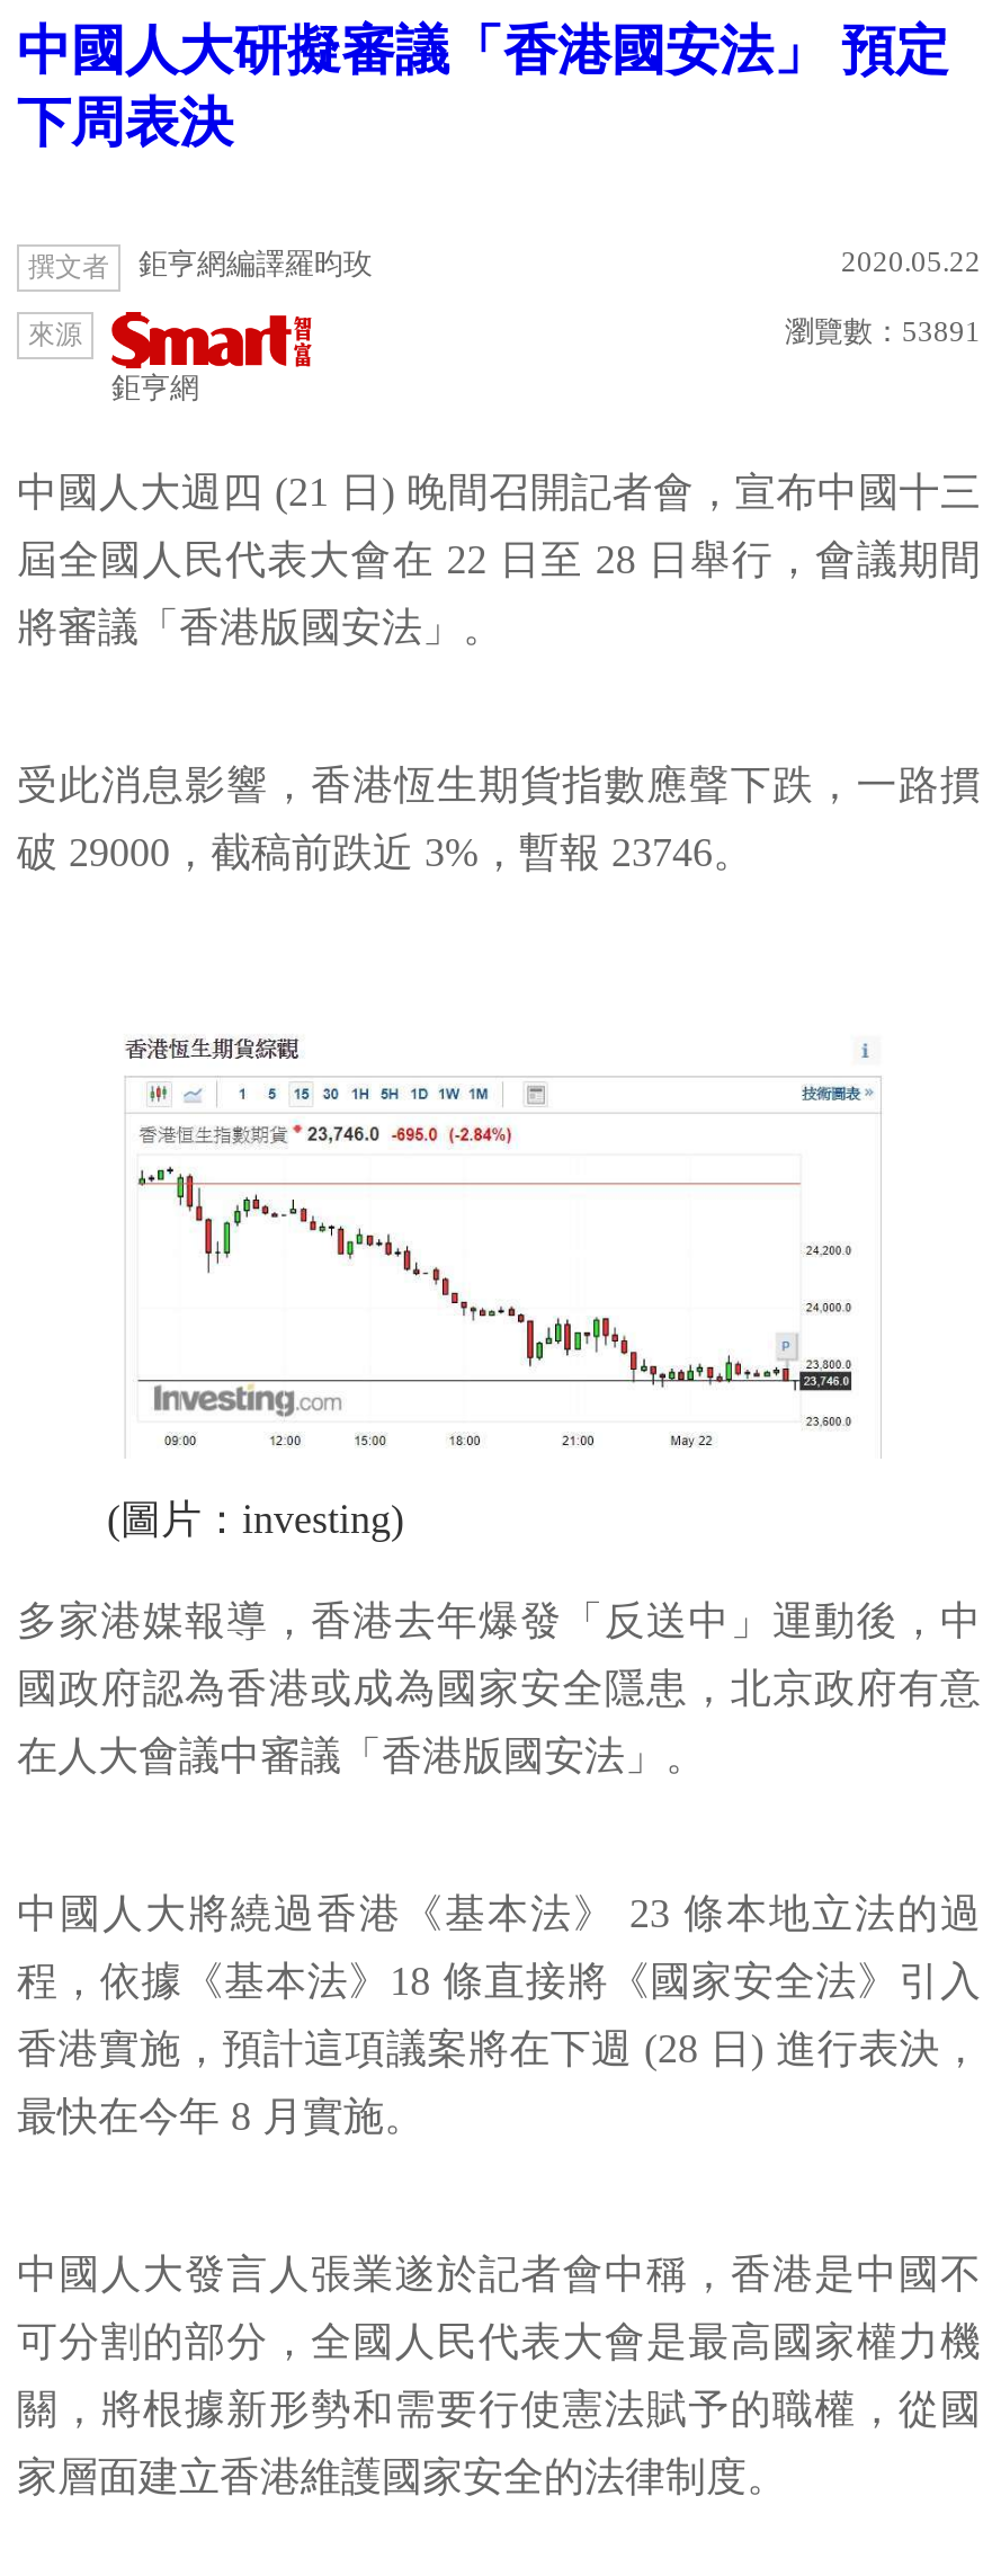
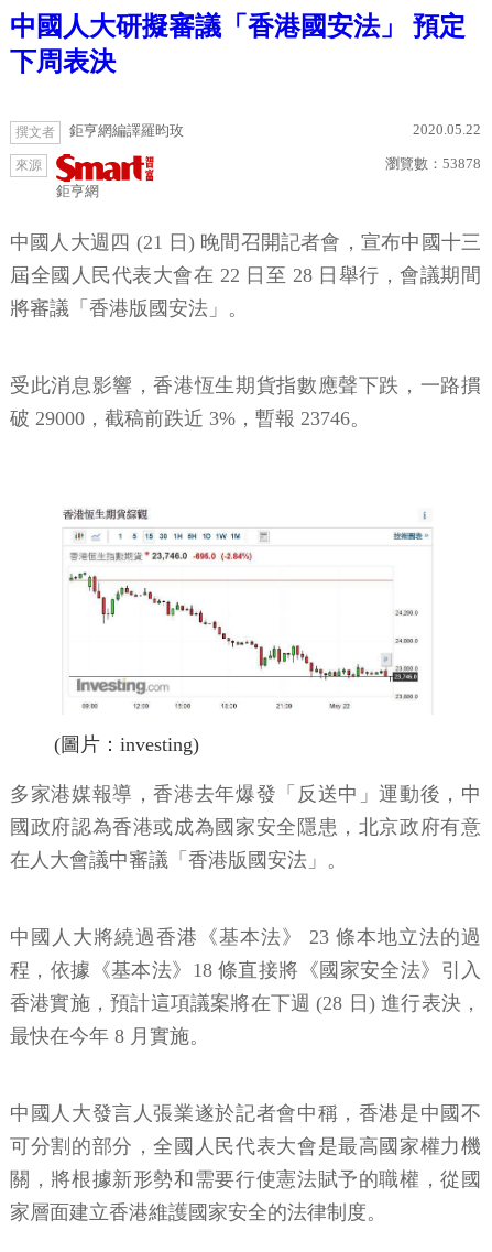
[785,314,981,348] 瀏覽數：53891 -> [385,155,481,172] 瀏覽數：53878

